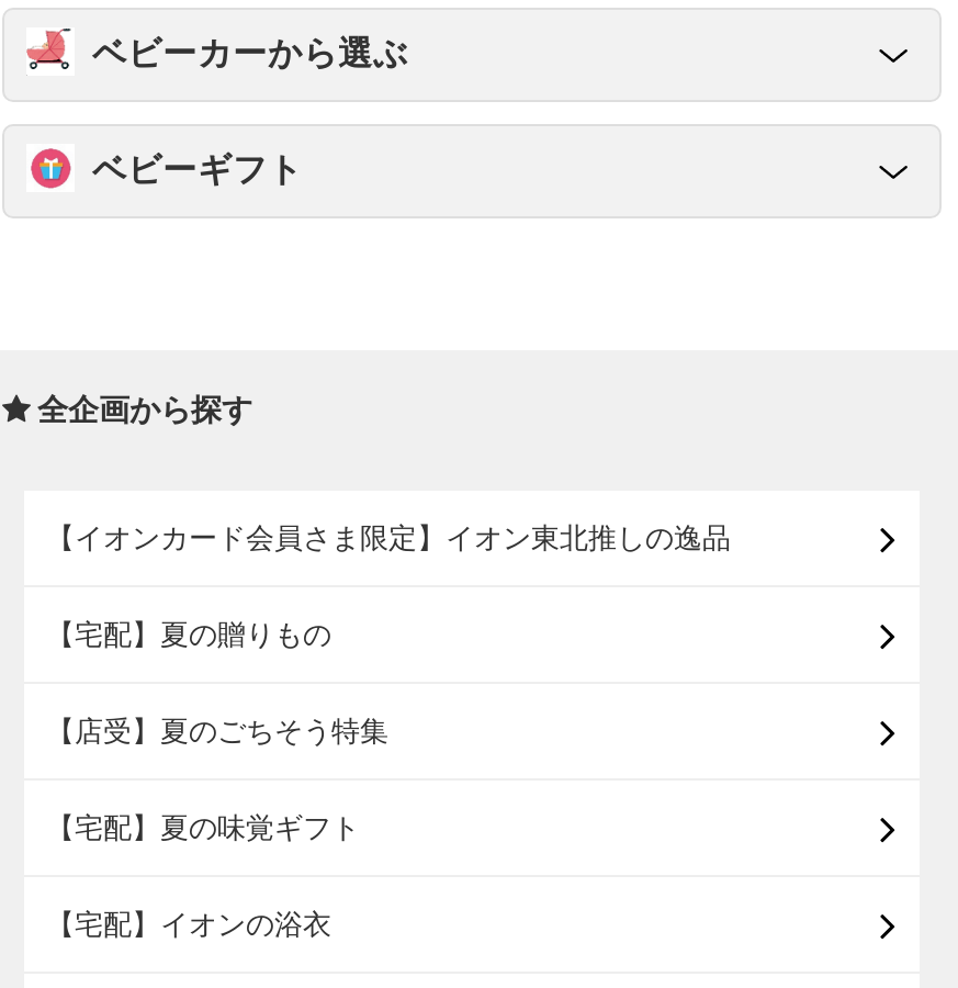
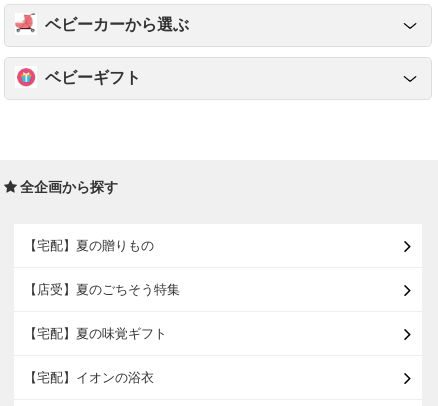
[46,521,731,554] 【イオンカード会員さま限定】イオン東北推しの逸品 -> none

